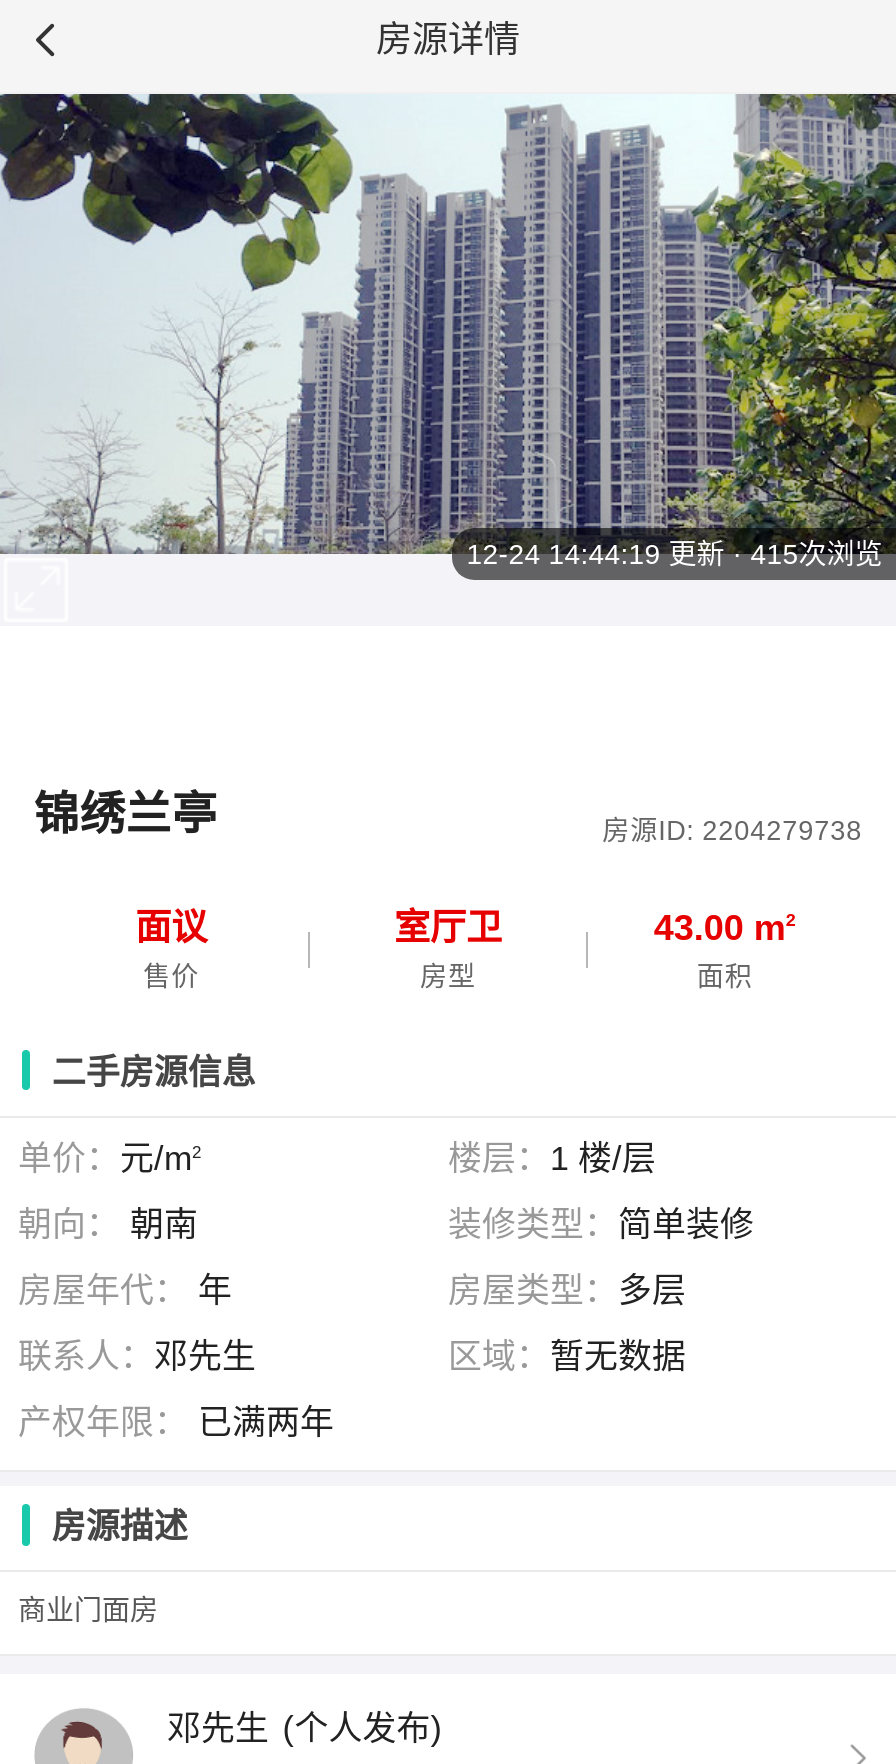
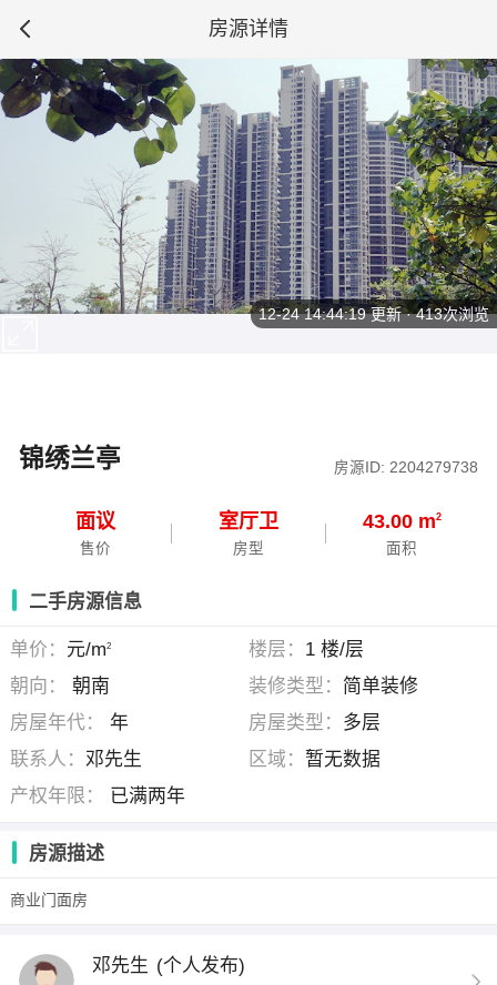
[466,538,882,570] 12-24 14:44:19更新 · 415次浏览 -> [259,305,489,323] 12-24 14:44:19更新 · 413次浏览

